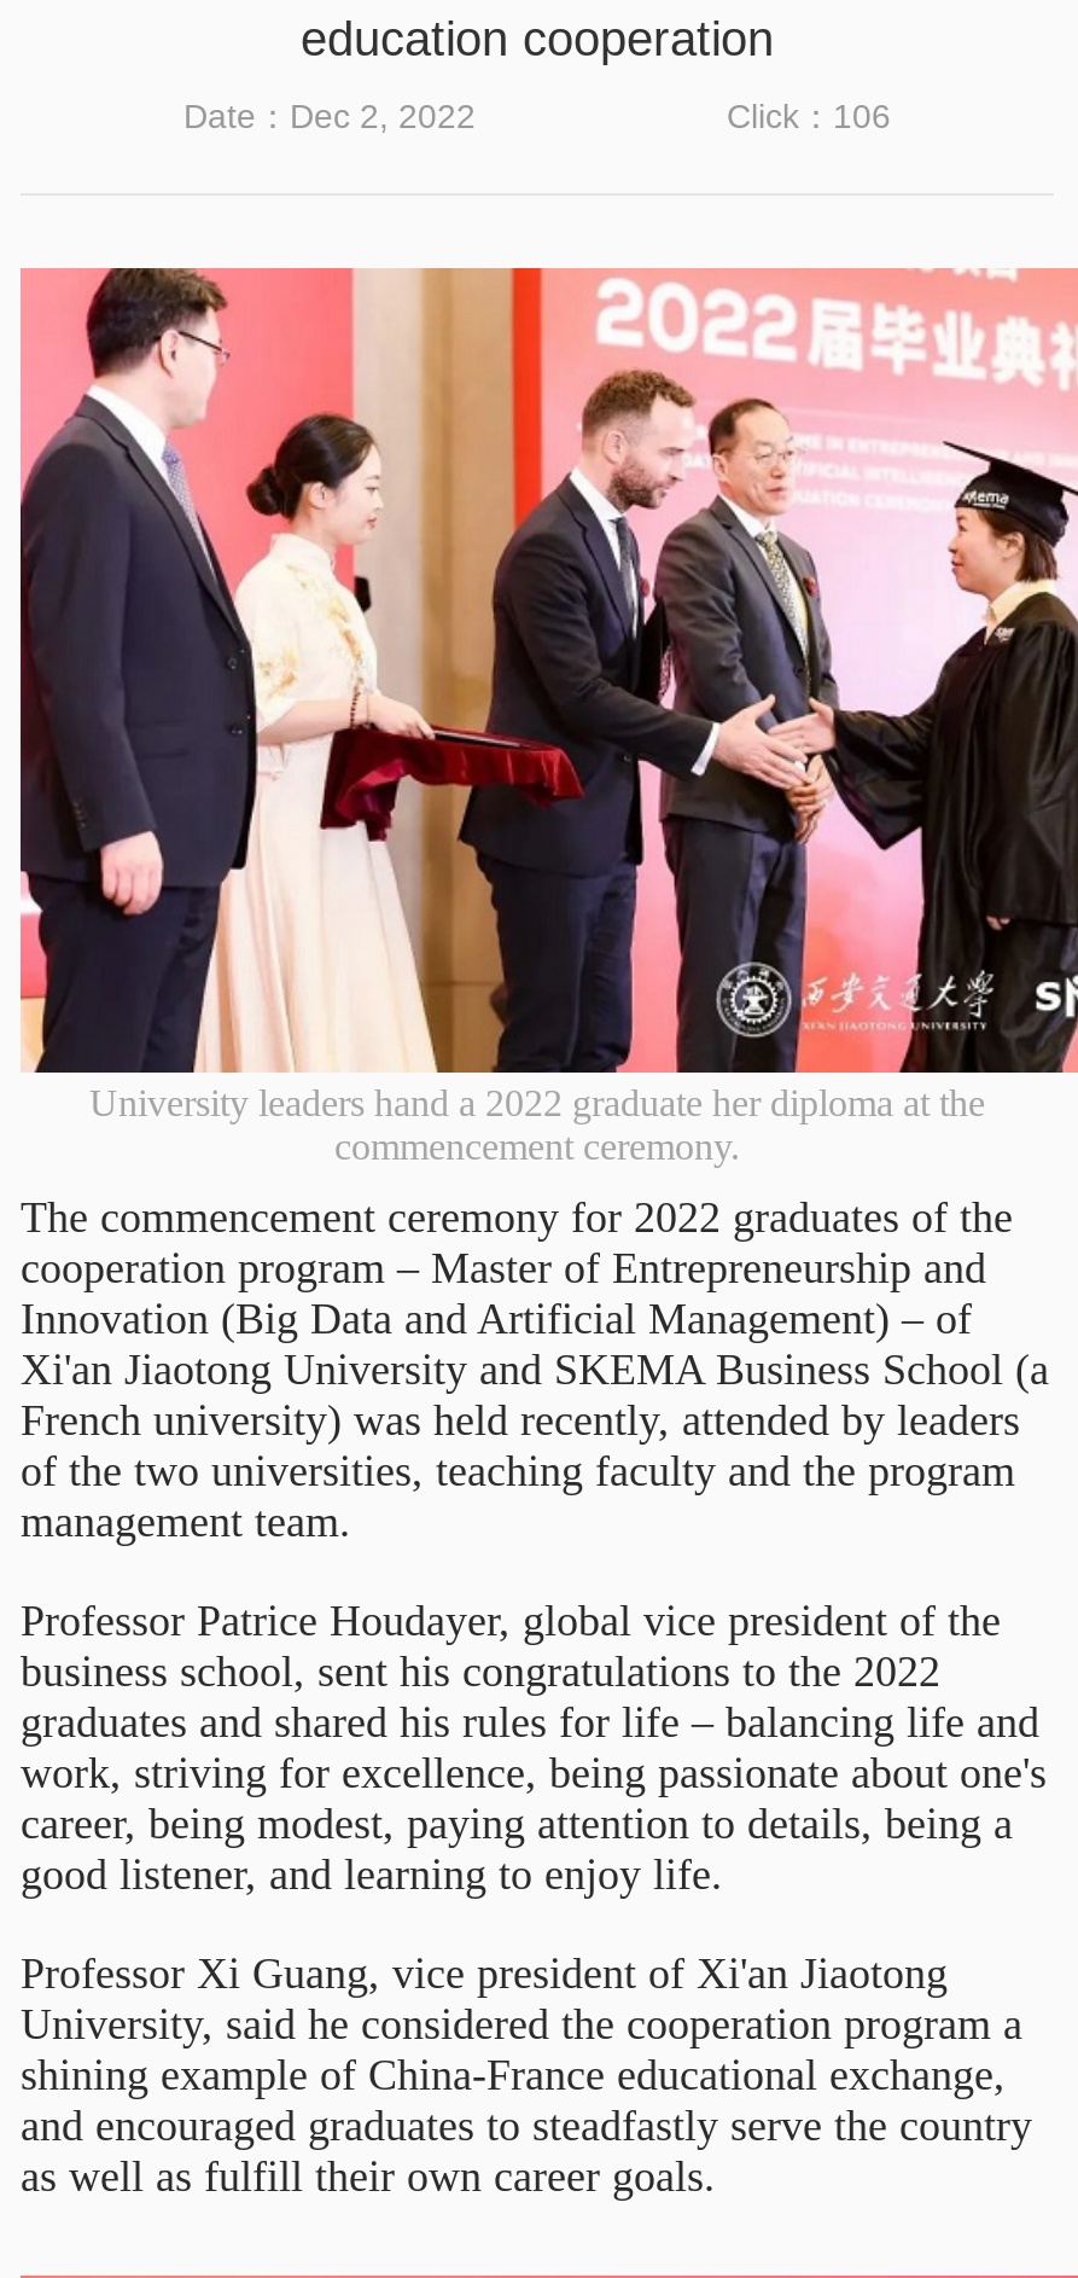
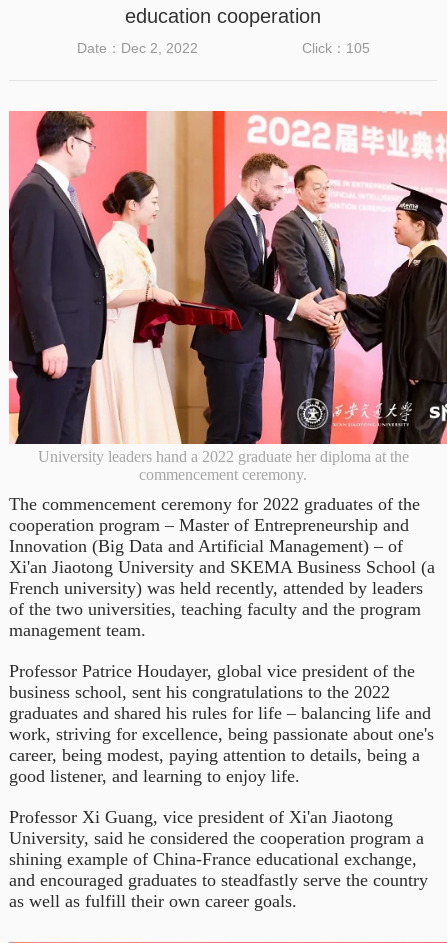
[727,95,891,134] Click：106 -> [301,39,369,55] Click：105

